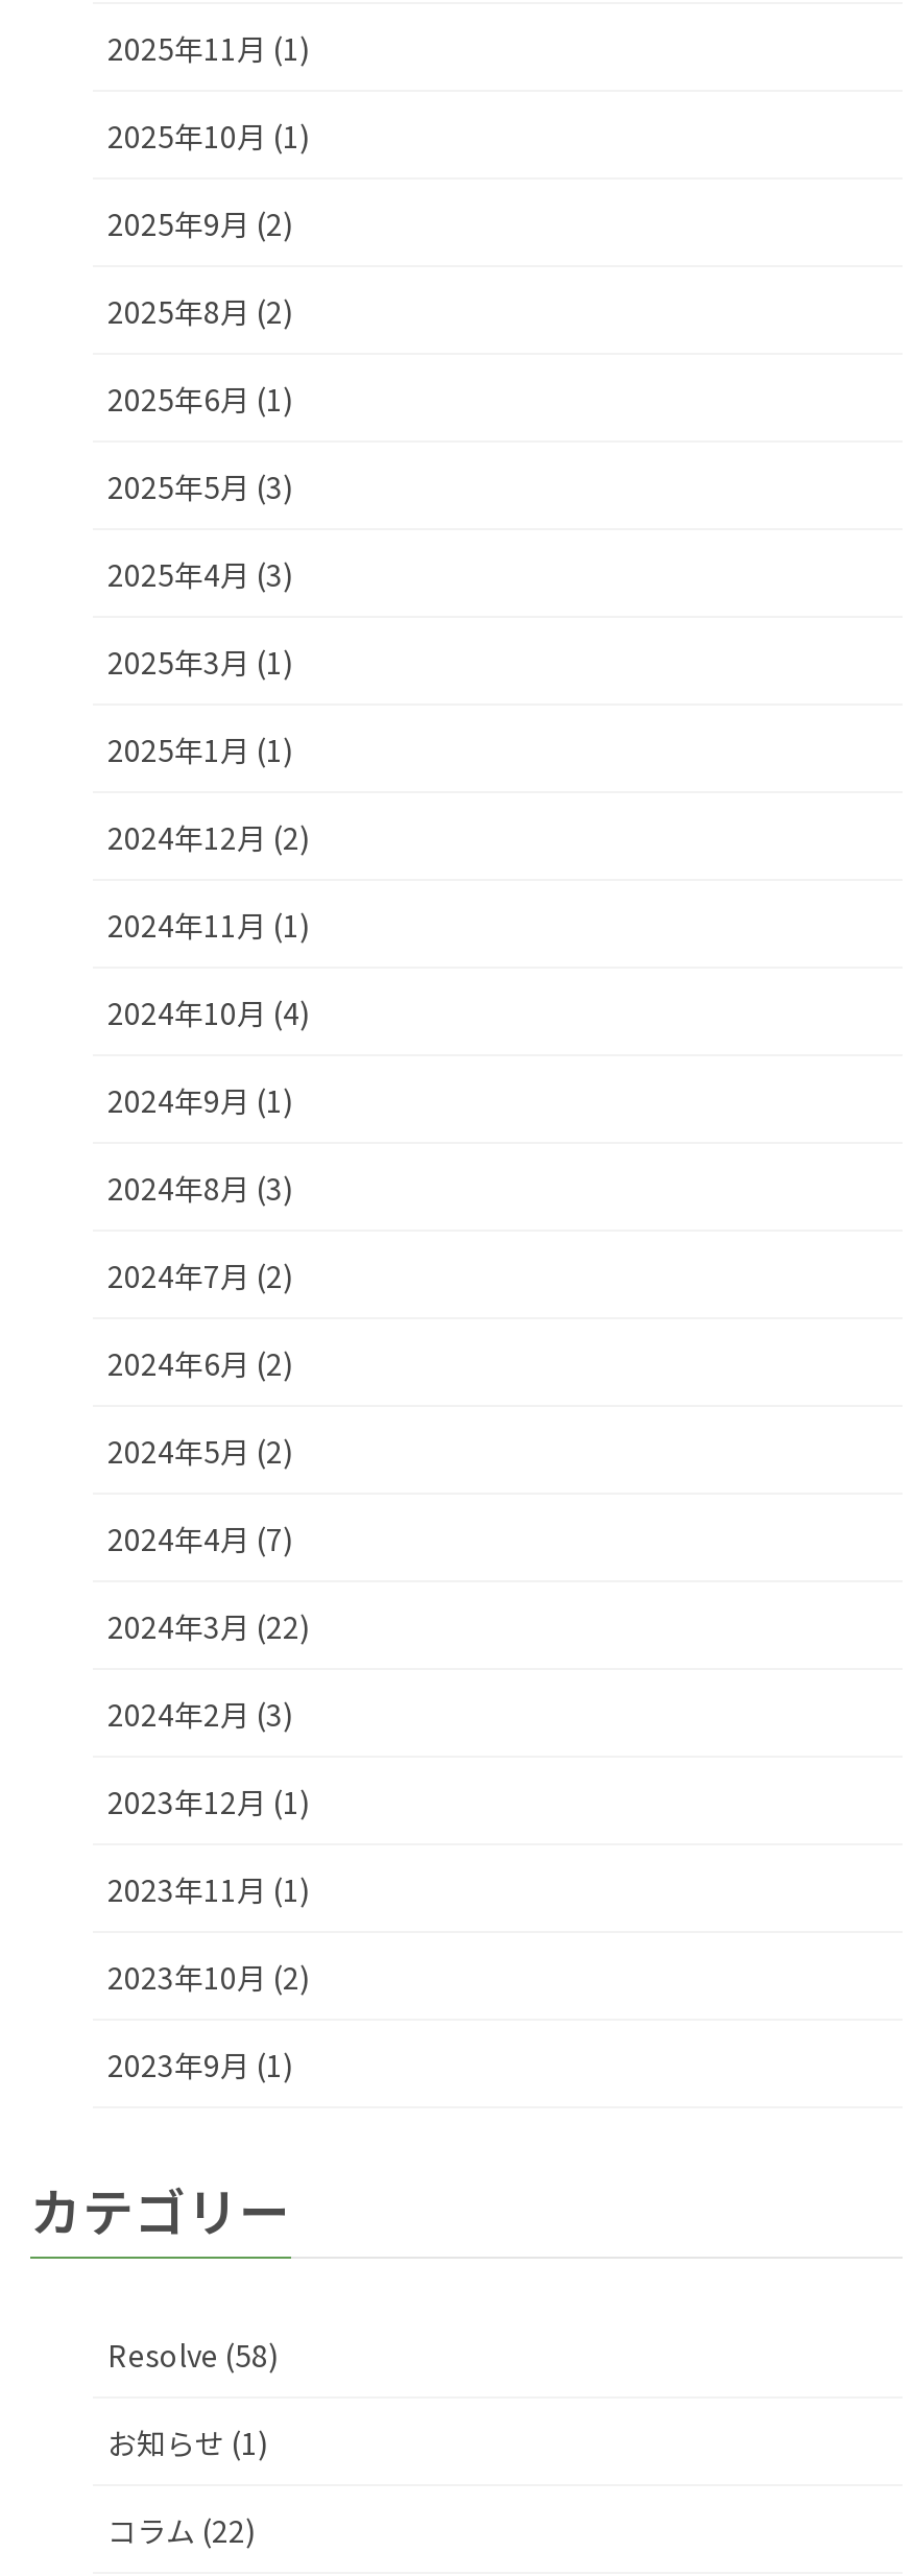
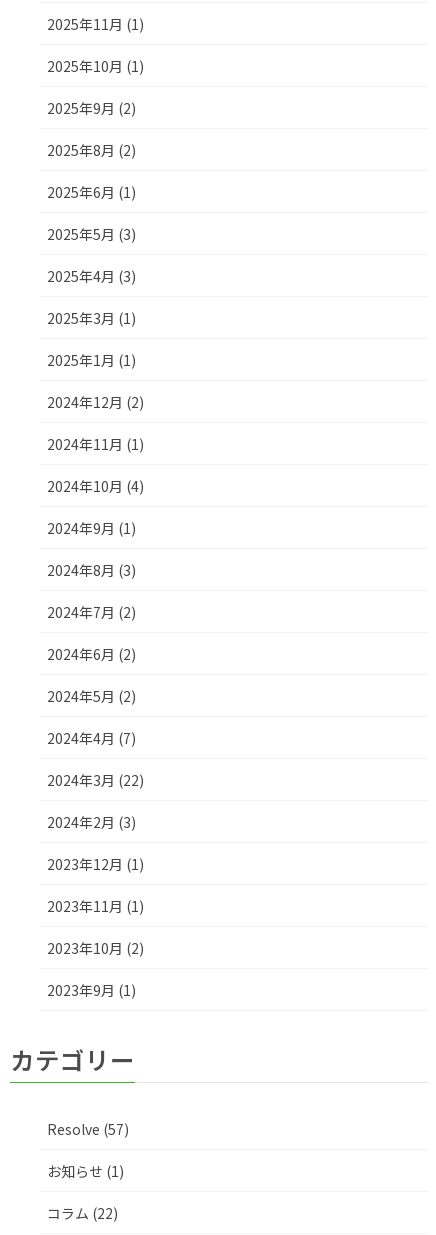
[107,2333,279,2375] Resolve (58) -> [47,1119,129,1139] Resolve (57)

